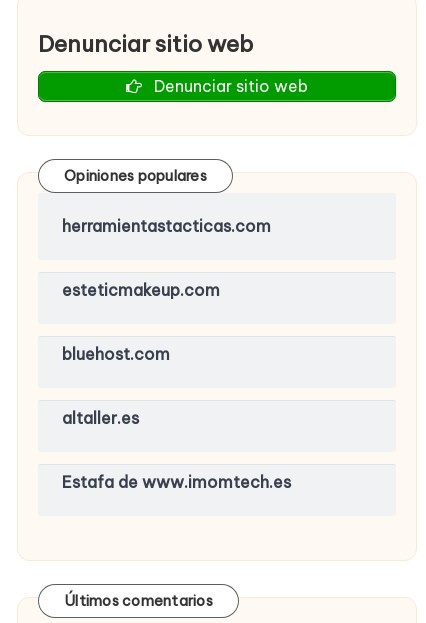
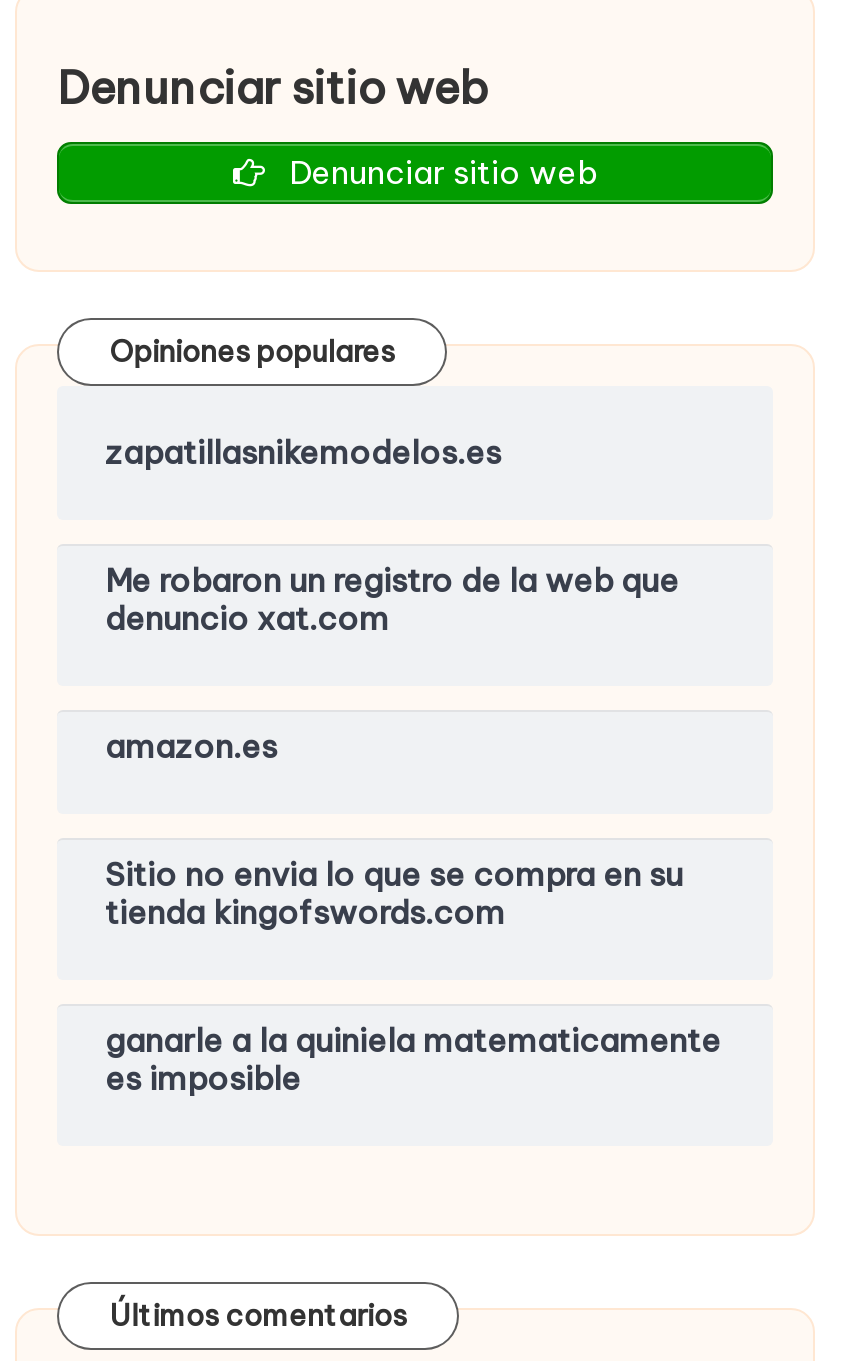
[62,216,271,236] herramientastacticas.com -> [105,432,501,472] zapatillasnikemodelos.es
[62,280,220,300] esteticmakeup.com -> [105,560,679,638] Me robaron un registro de la web que | denuncio xat.com
[62,344,170,364] bluehost.com -> [105,726,277,766] amazon.es
[62,408,139,428] altaller.es -> [105,854,683,932] Sitio no envia lo que se compra en su | tienda kingofswords.com
[62,472,291,492] Estafa de www.imomtech.es -> [105,1020,721,1098] ganarle a la quiniela matematicamente | es imposible

